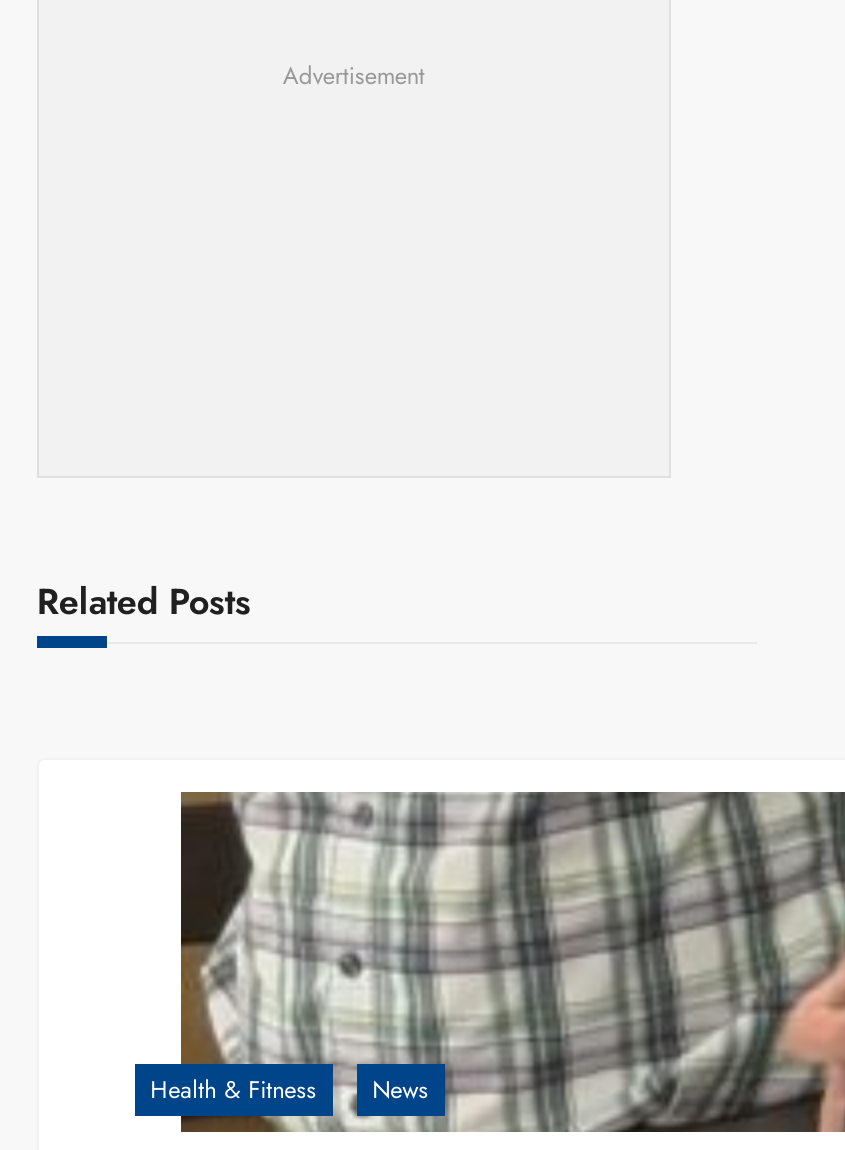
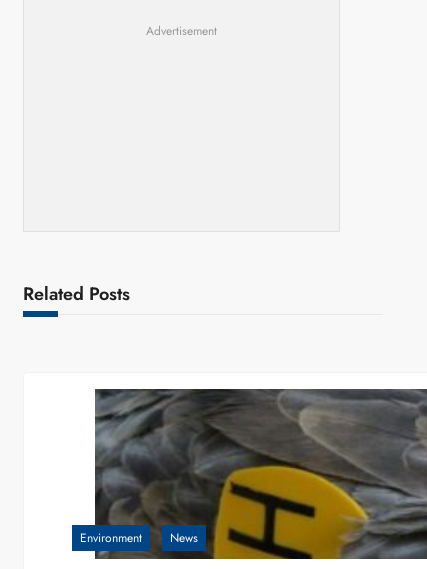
[150,790,839,1134] [image] | Health & Fitness -> [80,388,424,560] [image] | Environment

